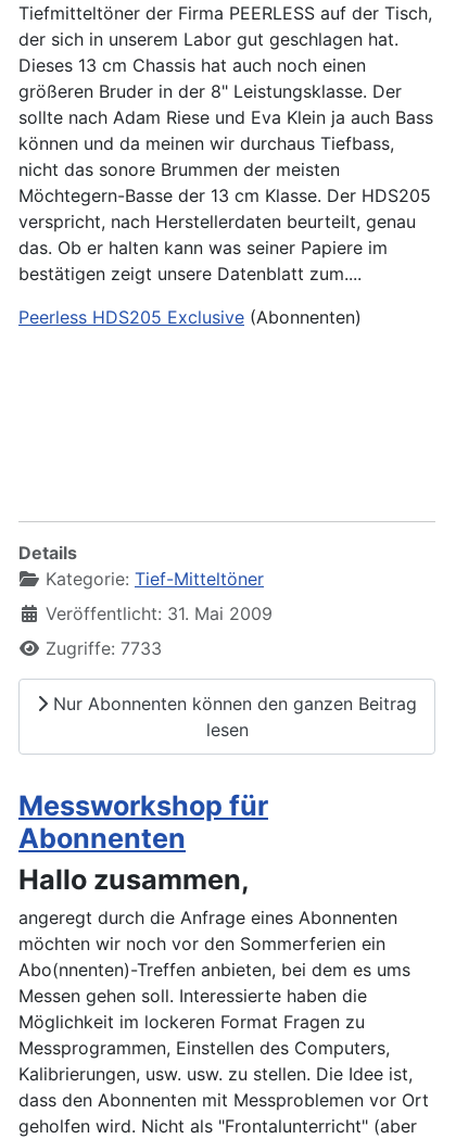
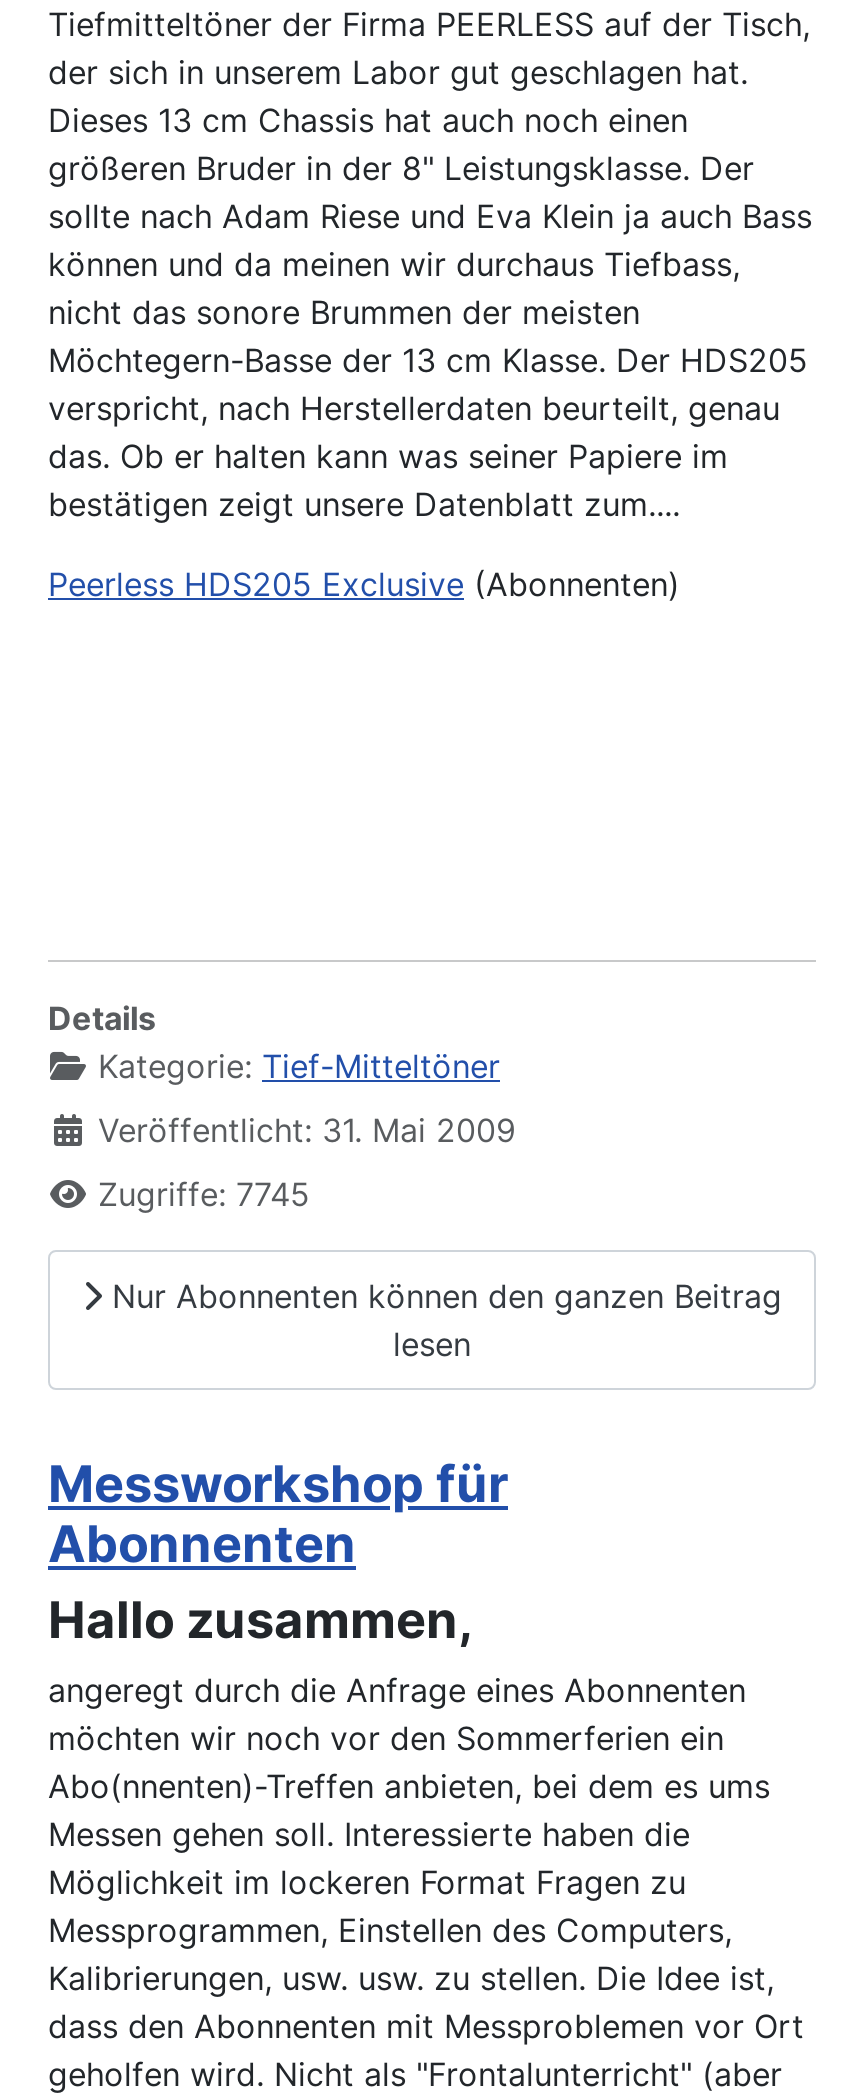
[46,638,162,660] Zugriffe: 7733 -> [98,1175,310,1215] Zugriffe: 7745

